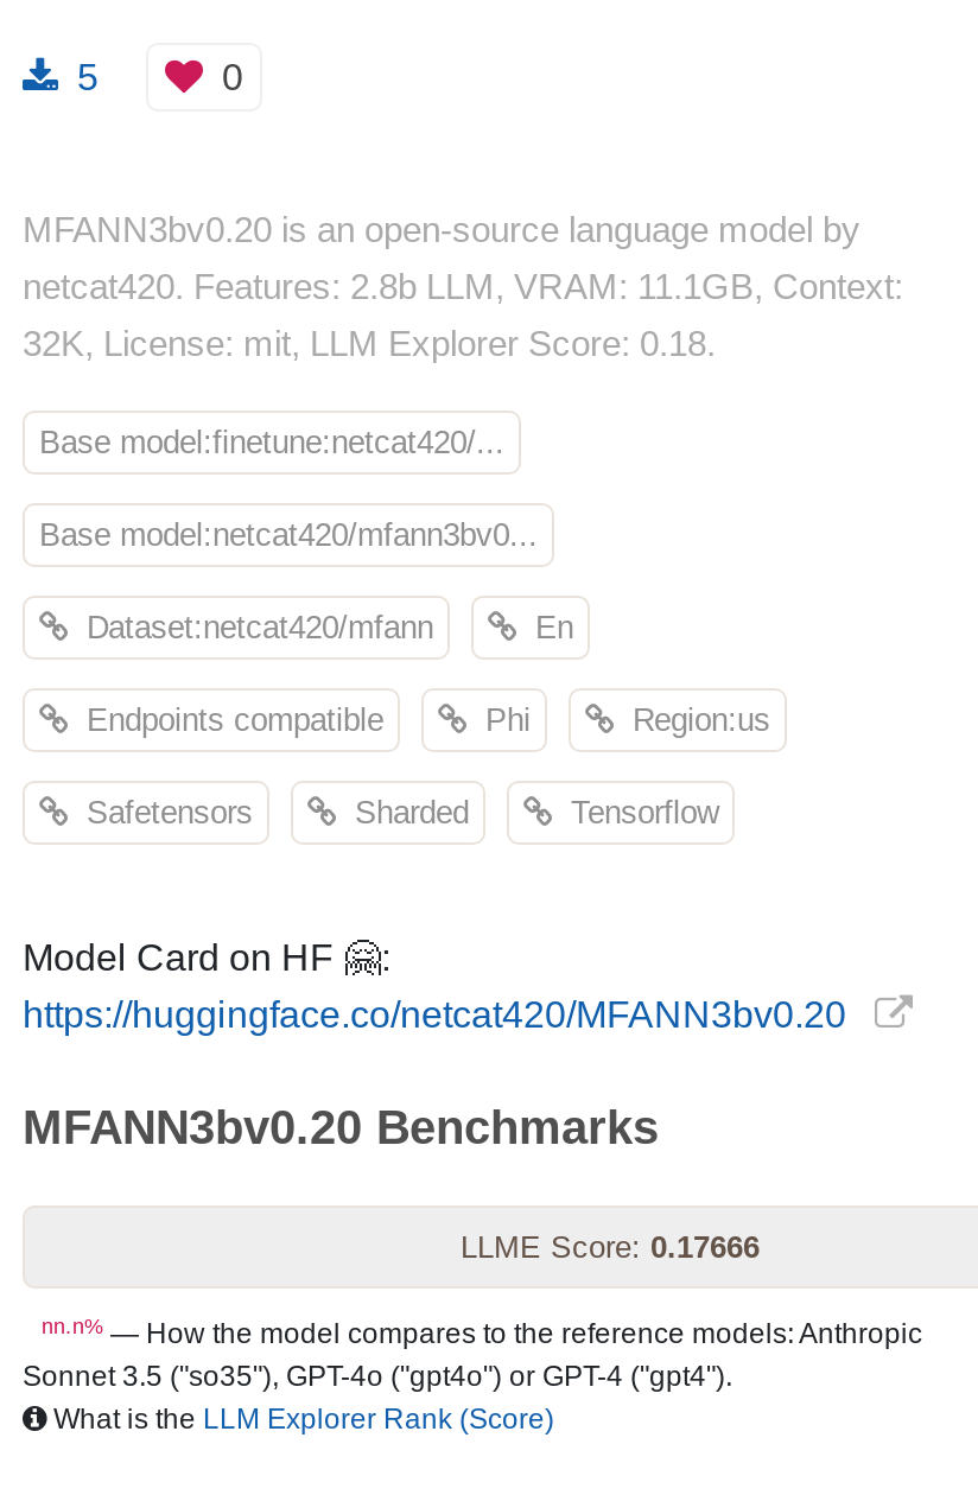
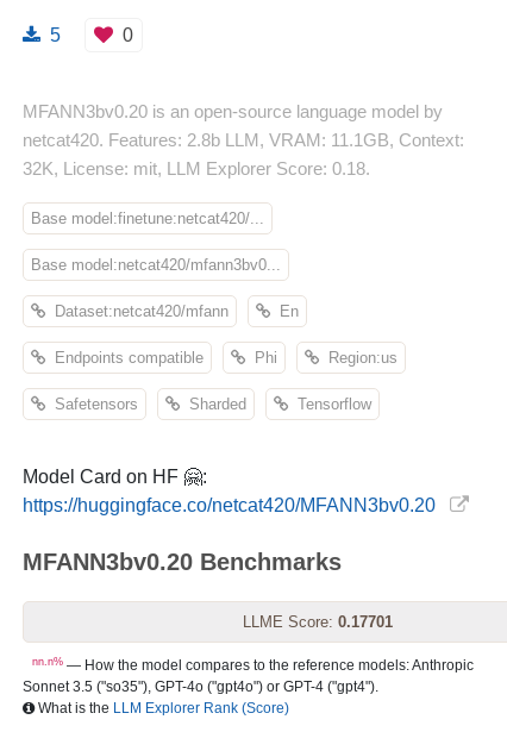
[461,1229,760,1265] LLME Score: 0.17666 -> [242,613,392,631] LLME Score: 0.17701

